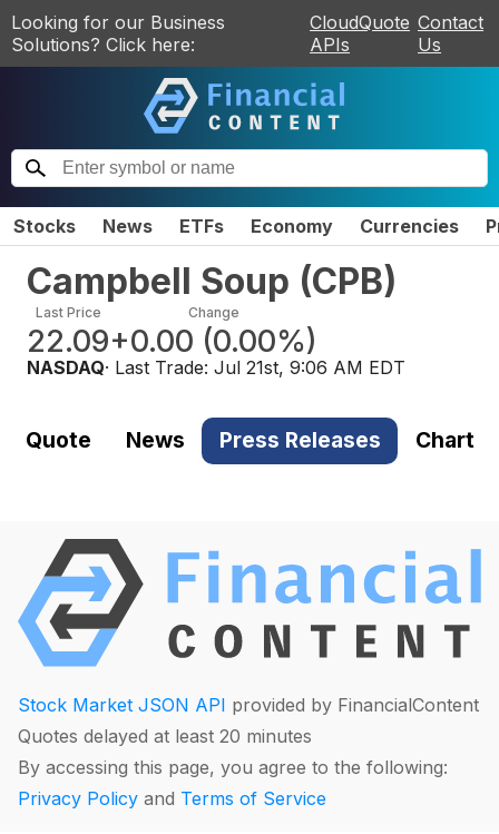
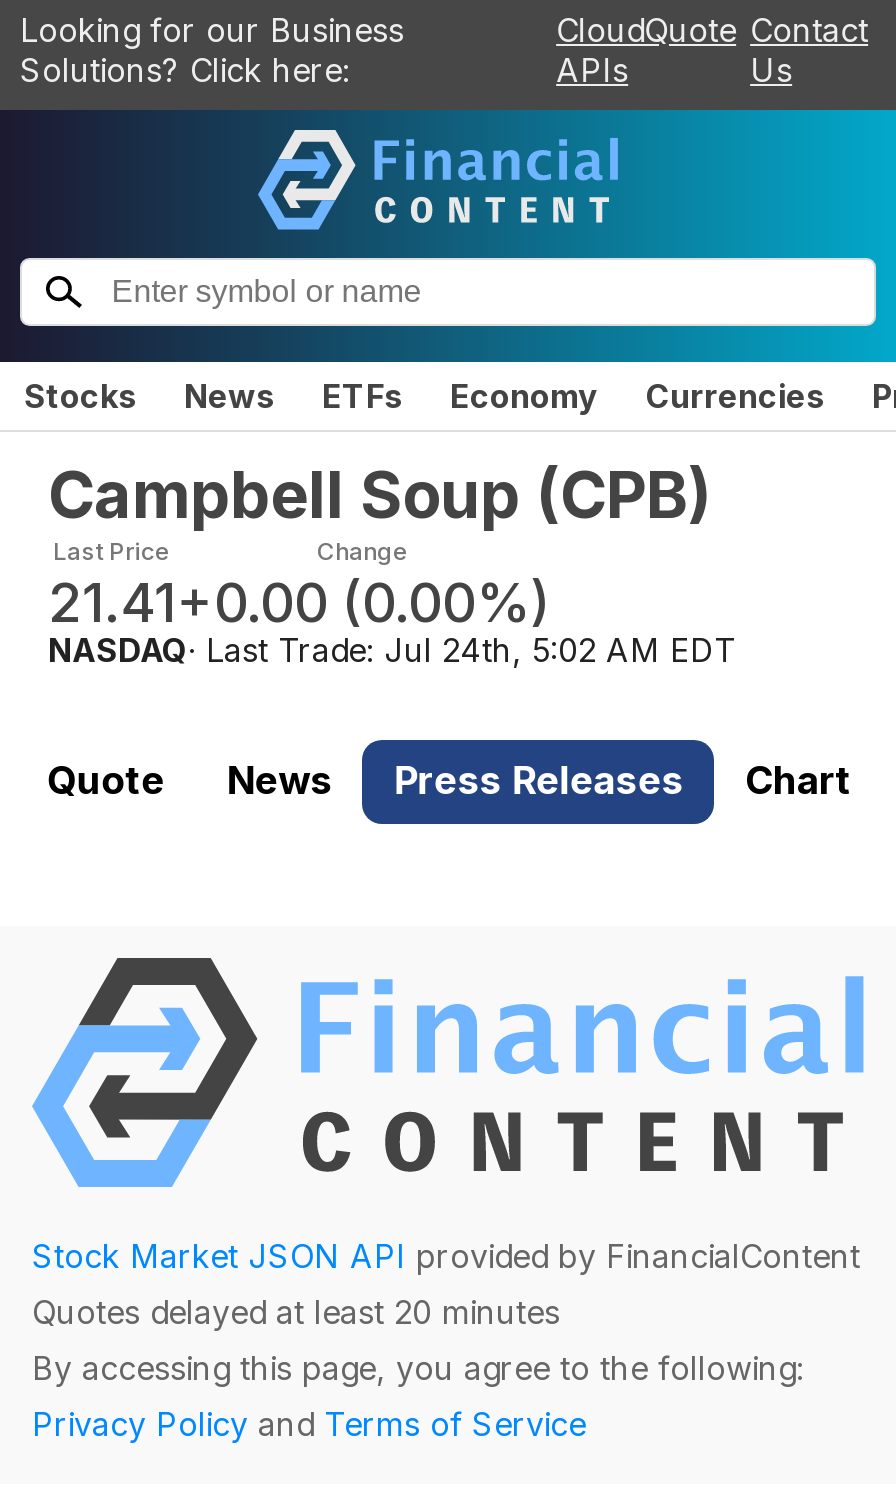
[27,322,317,359] 22.09 +0.00 (0.00%) -> [48,569,550,635] 21.41 +0.00 (0.00%)
[27,356,405,378] NASDAQ · Last Trade: Jul 21st, 9:06 AM EDT -> [48,629,736,669] NASDAQ · Last Trade: Jul 24th, 5:02 AM EDT

